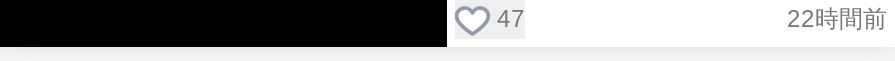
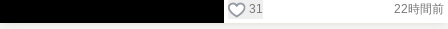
[497,5,525,33] 47 -> [249,2,263,16] 31

